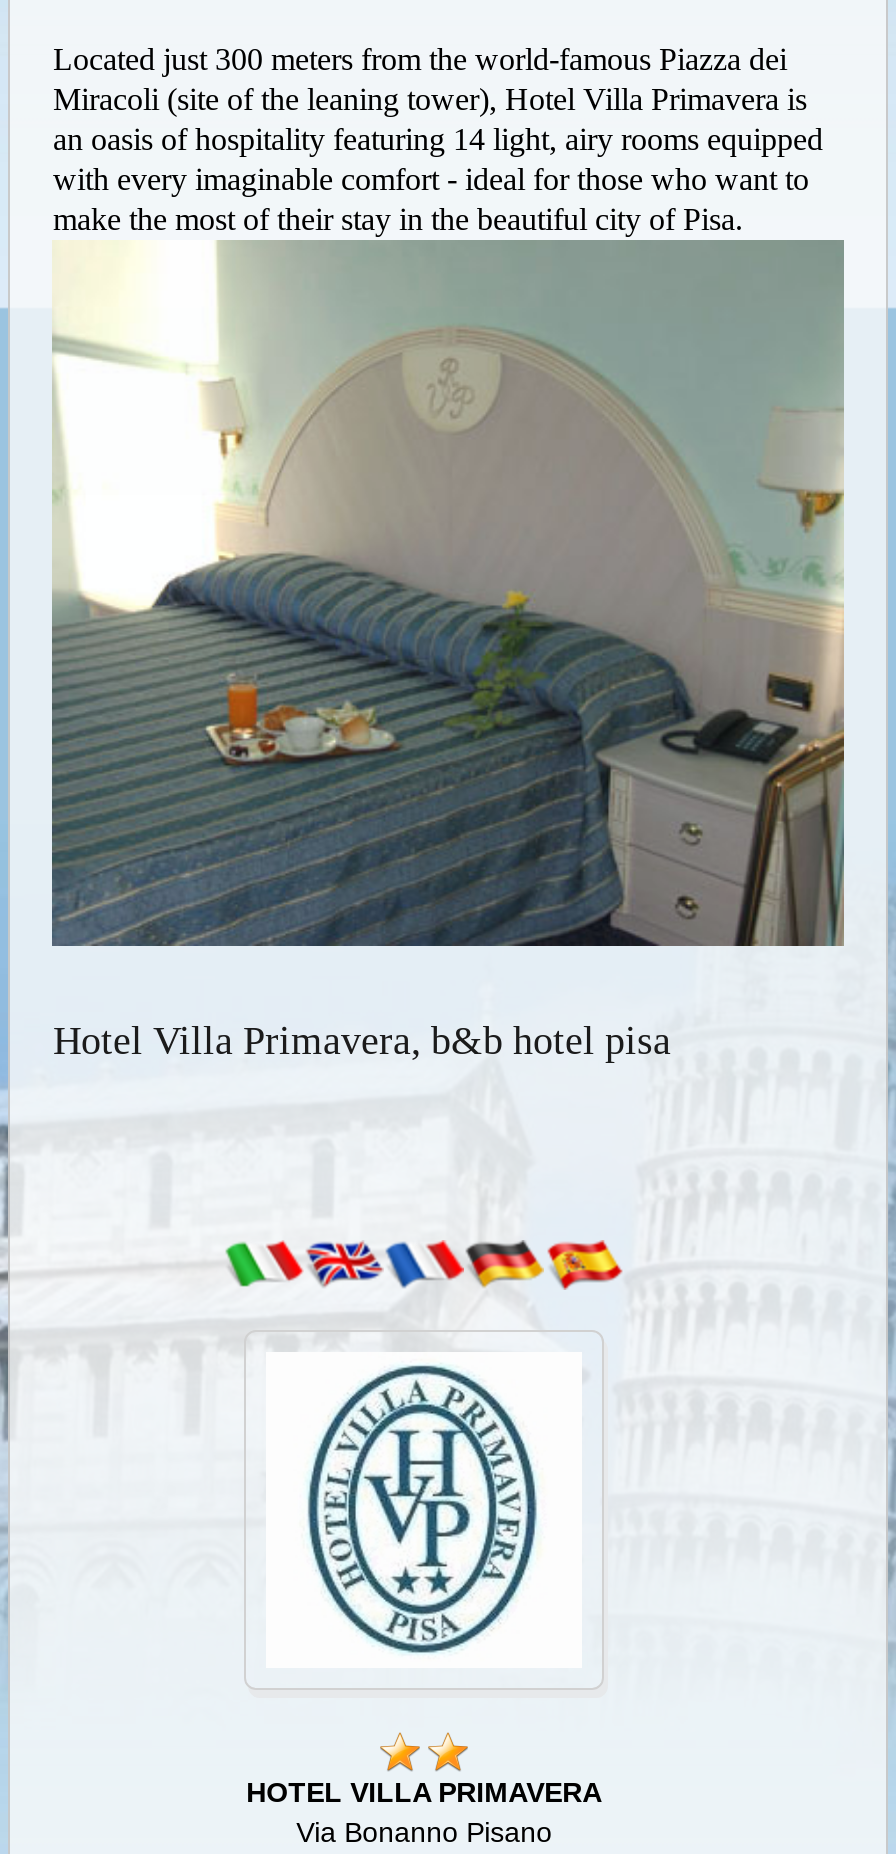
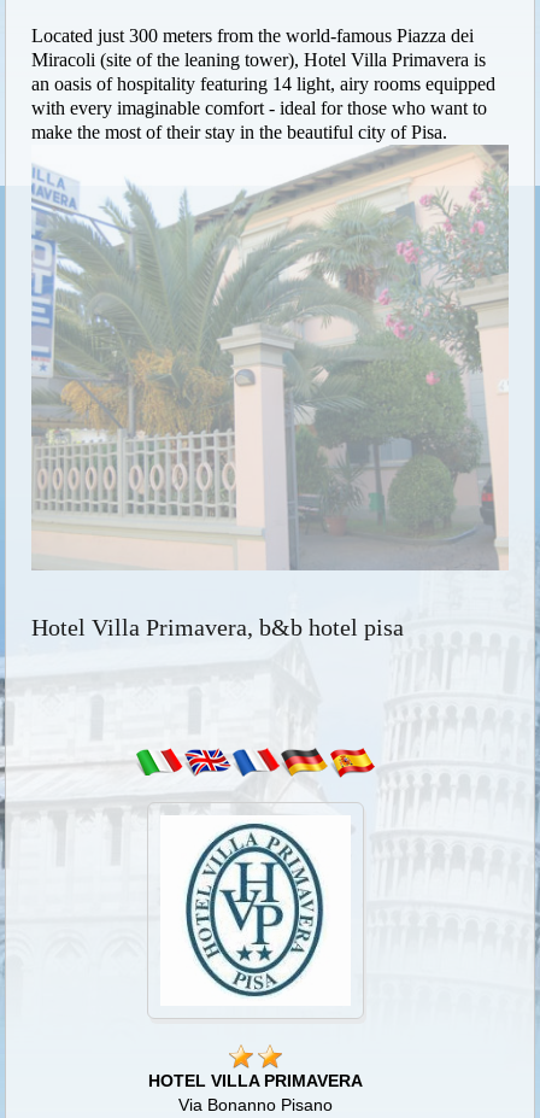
[50,240,846,948] [image] -> [30,145,509,570] [image]

